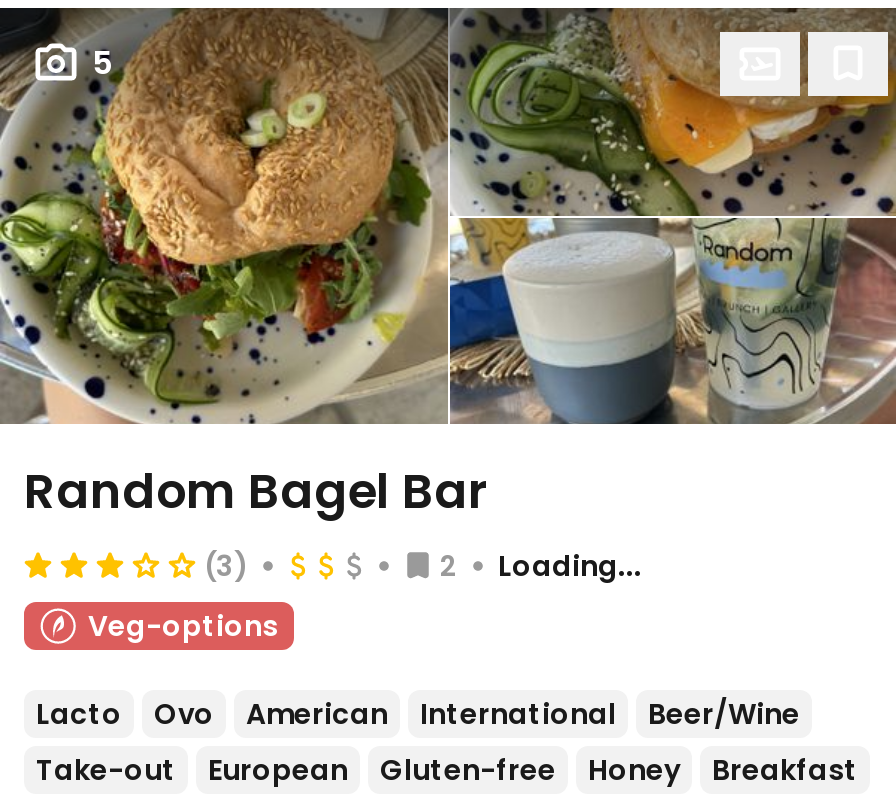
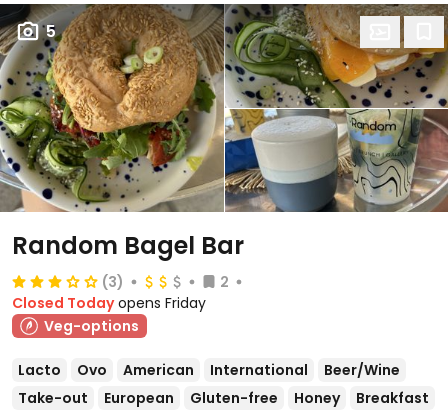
[498,545,642,585] Loading... -> [12,293,206,313] Closed Today opens Friday

